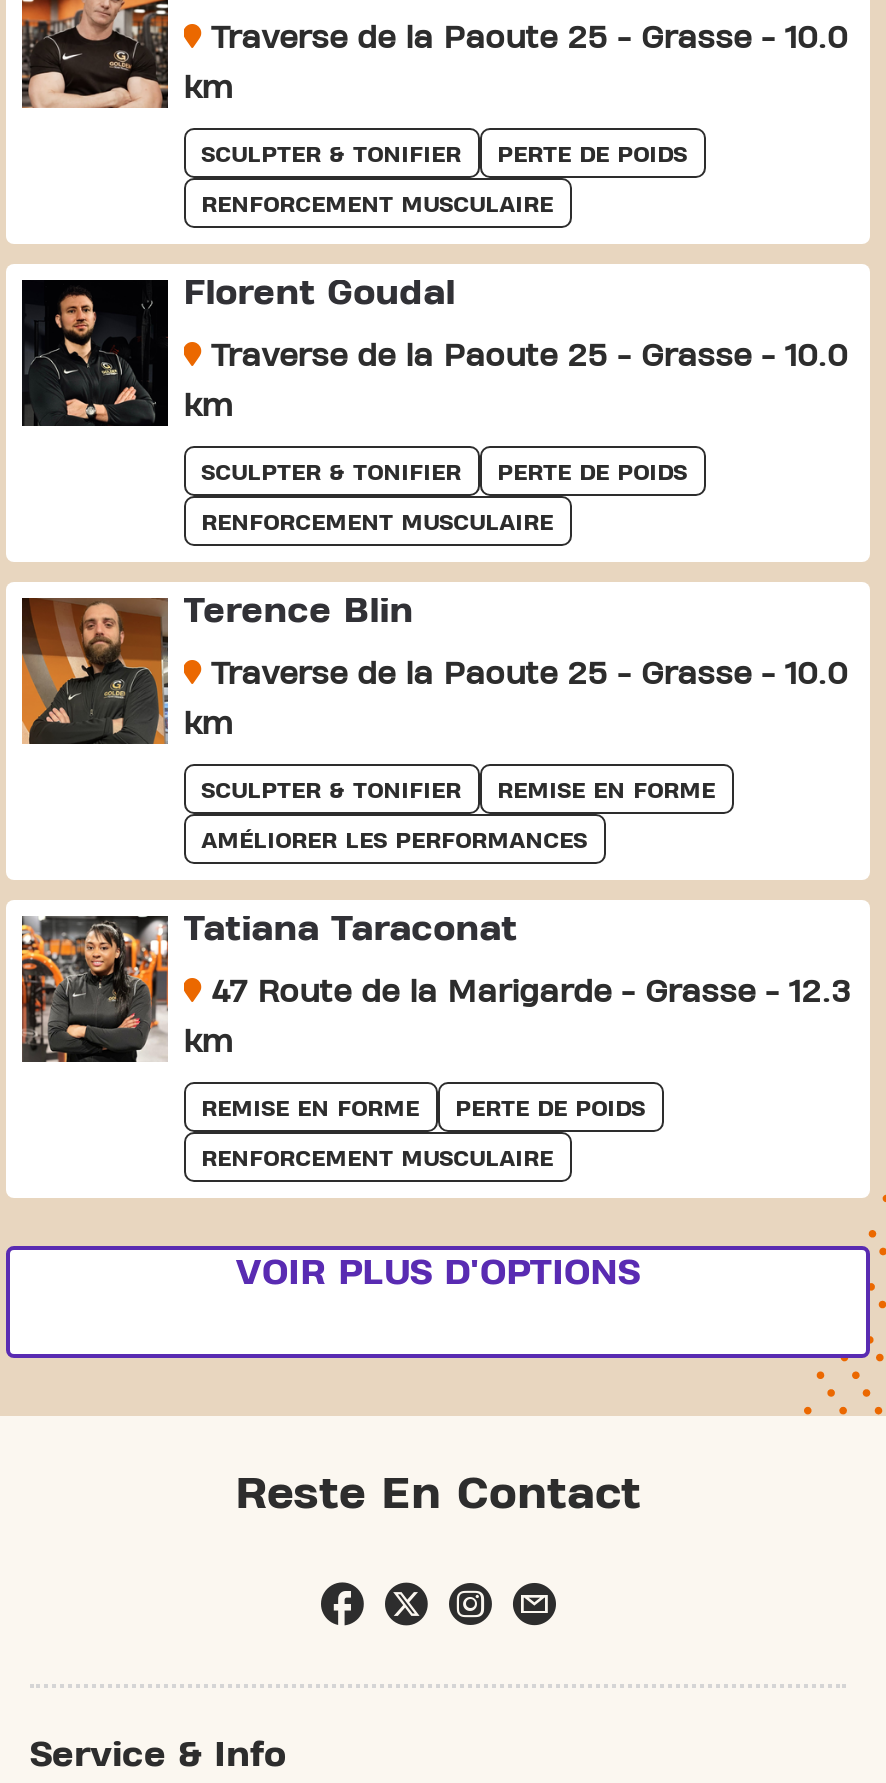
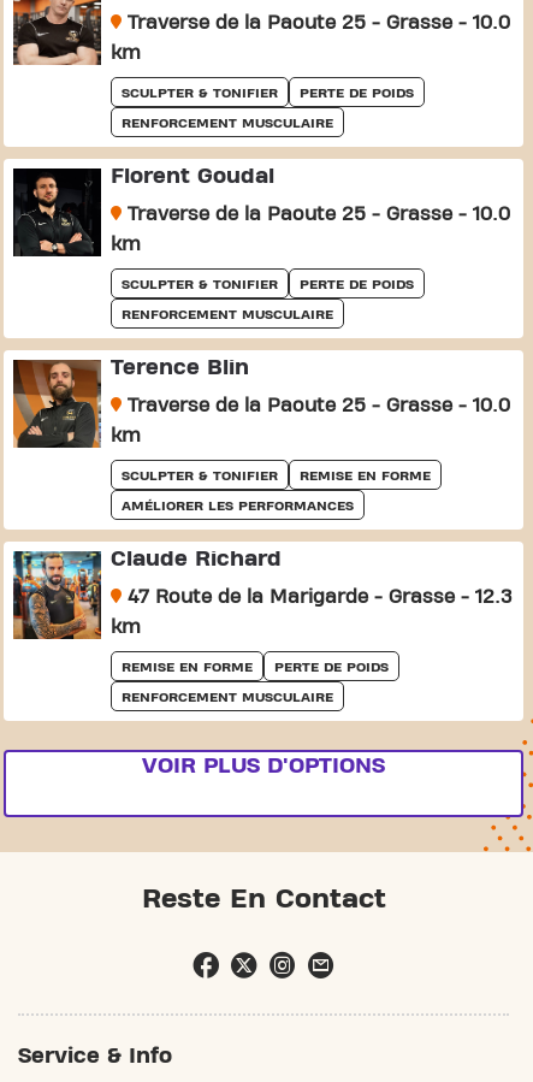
[20,910,517,1064] [image] | Tatiana Taraconat -> [12,548,281,640] [image] | Claude Richard

